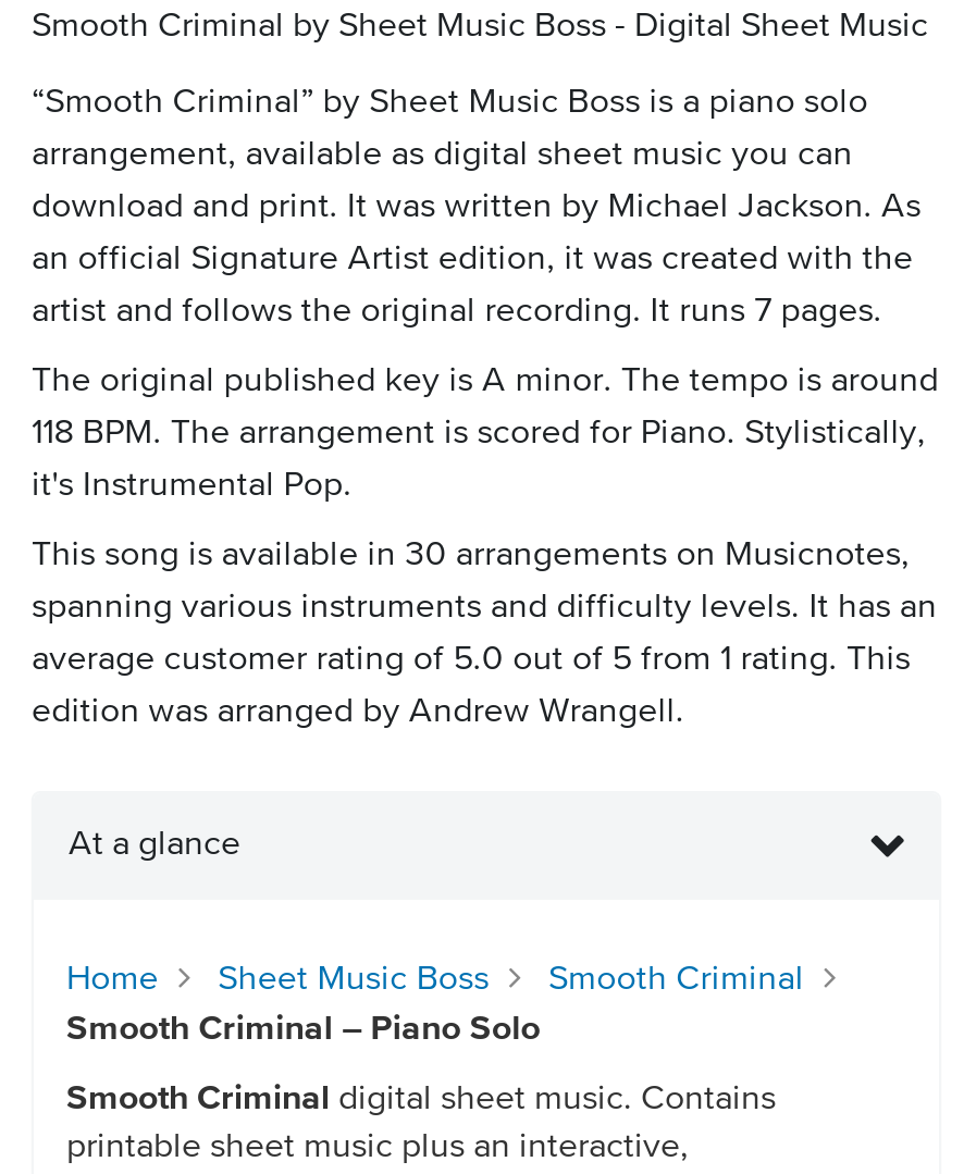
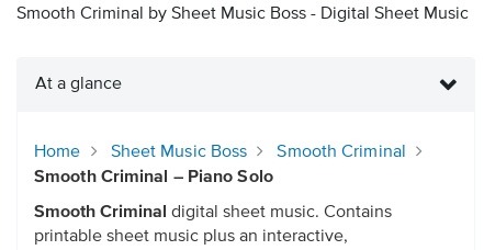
[32,87,939,731] “Smooth Criminal” by Sheet Music Boss is a piano solo | arrangement, available as digital sheet music you can | download and print. It was written by Michael Jackson. As | an official Signature Artist edition, it was created with the | artist and follows the original recording. It runs 7 pages. | The original published key is A minor. The tempo is around | 118 BPM. The arrangement is scored for Piano. Stylistically, | it's Instrumental Pop. | This song is available in 30 arrangements on Musicnotes, | spanning various instruments and difficulty levels. It has an | average customer rating of 5.0 out of 5 from 1 rating. This | edition was arranged by Andrew Wrangell. -> none

